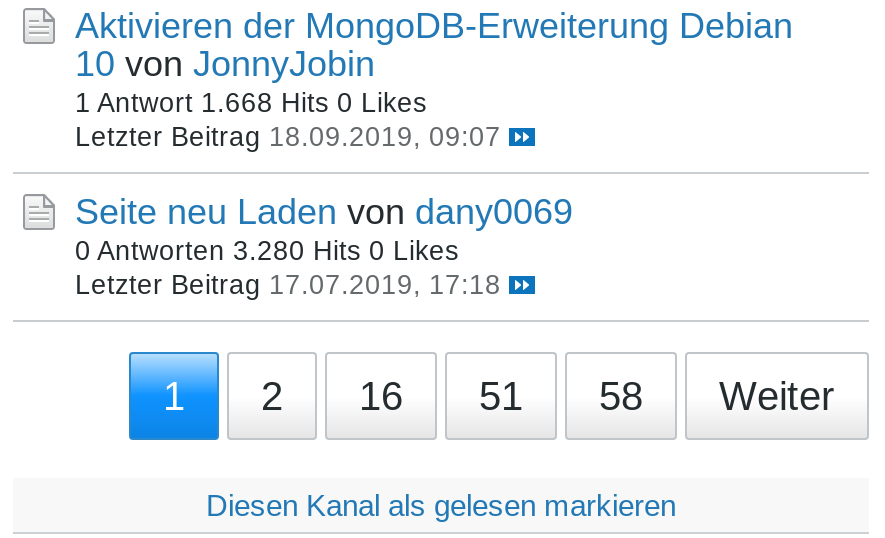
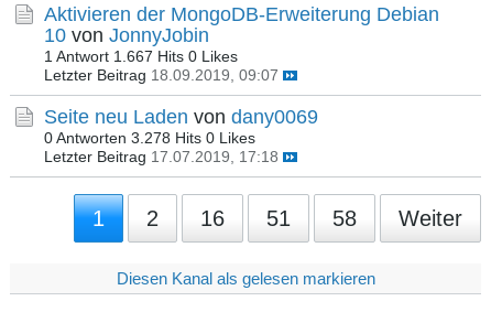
[75,88,427,118] 1 Antwort 1.668 Hits 0 Likes -> [44,49,238,65] 1 Antwort 1.667 Hits 0 Likes
[75,236,459,266] 0 Antworten 3.280 Hits 0 Likes -> [44,130,255,147] 0 Antworten 3.278 Hits 0 Likes

